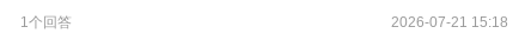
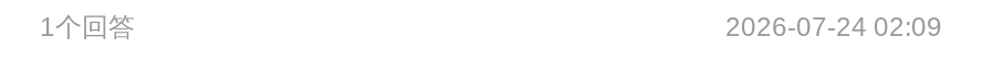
[391,14,508,31] 2026-07-21 15:18 -> [725,12,942,43] 2026-07-24 02:09

